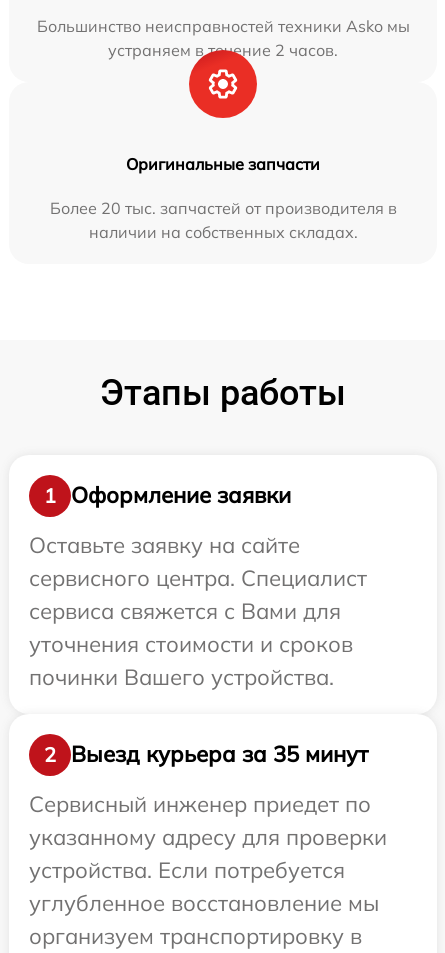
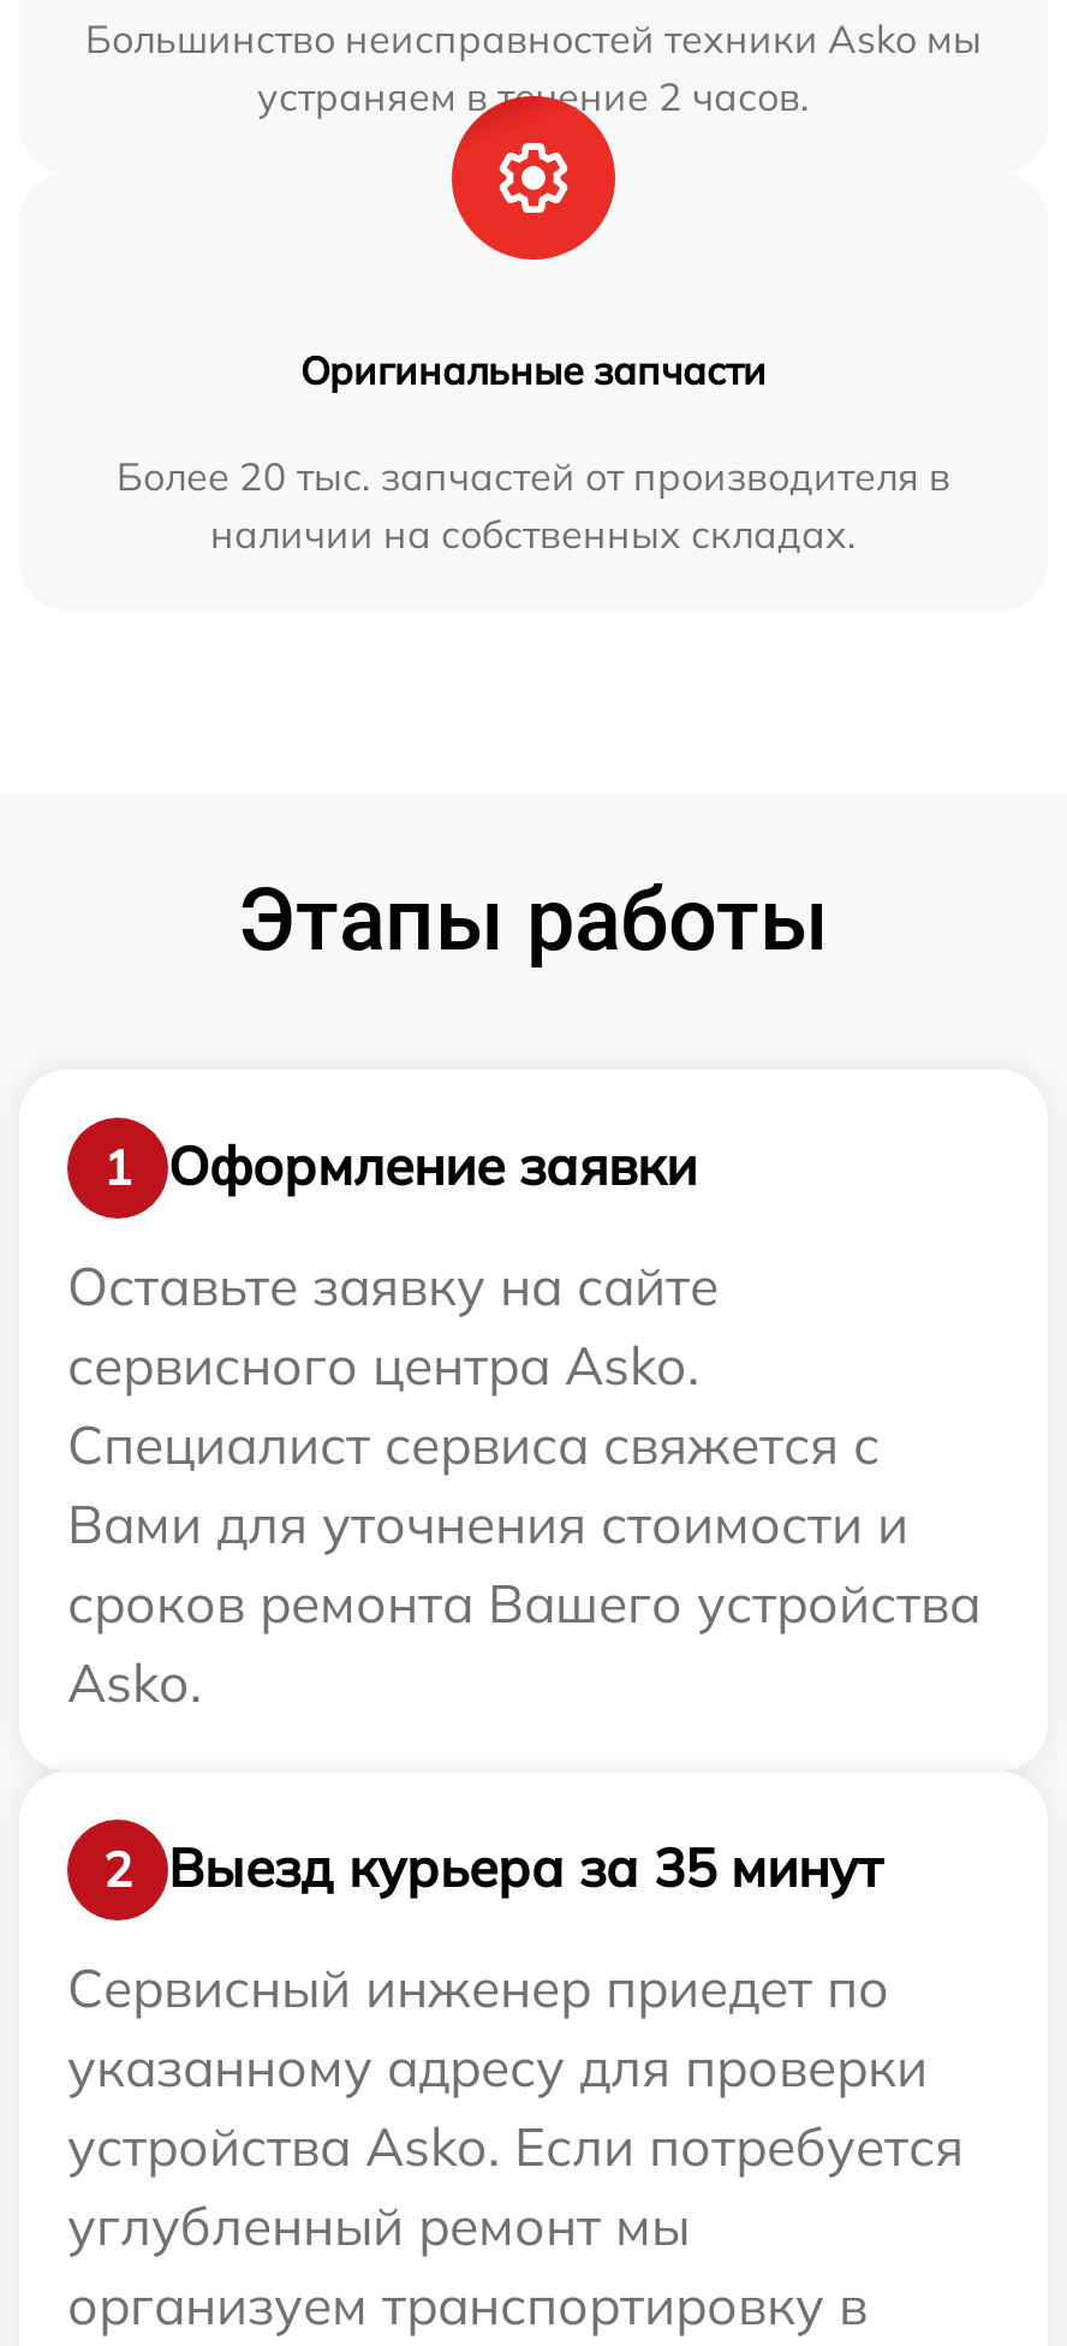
[29,564,367,691] сервисного центра. Специалист | сервиса свяжется с Вами для | уточнения стоимости и сроков | починки Вашего устройства. -> [67,1331,980,1716] сервисного центра Asko. | Специалист сервиса свяжется с | Вами для уточнения стоимости и | сроков ремонта Вашего устройства | Asko.
[29,856,379,917] устройства. Если потребуется | углубленное восстановление мы -> [67,2112,964,2259] устройства Asko. Если потребуется | углубленный ремонт мы

